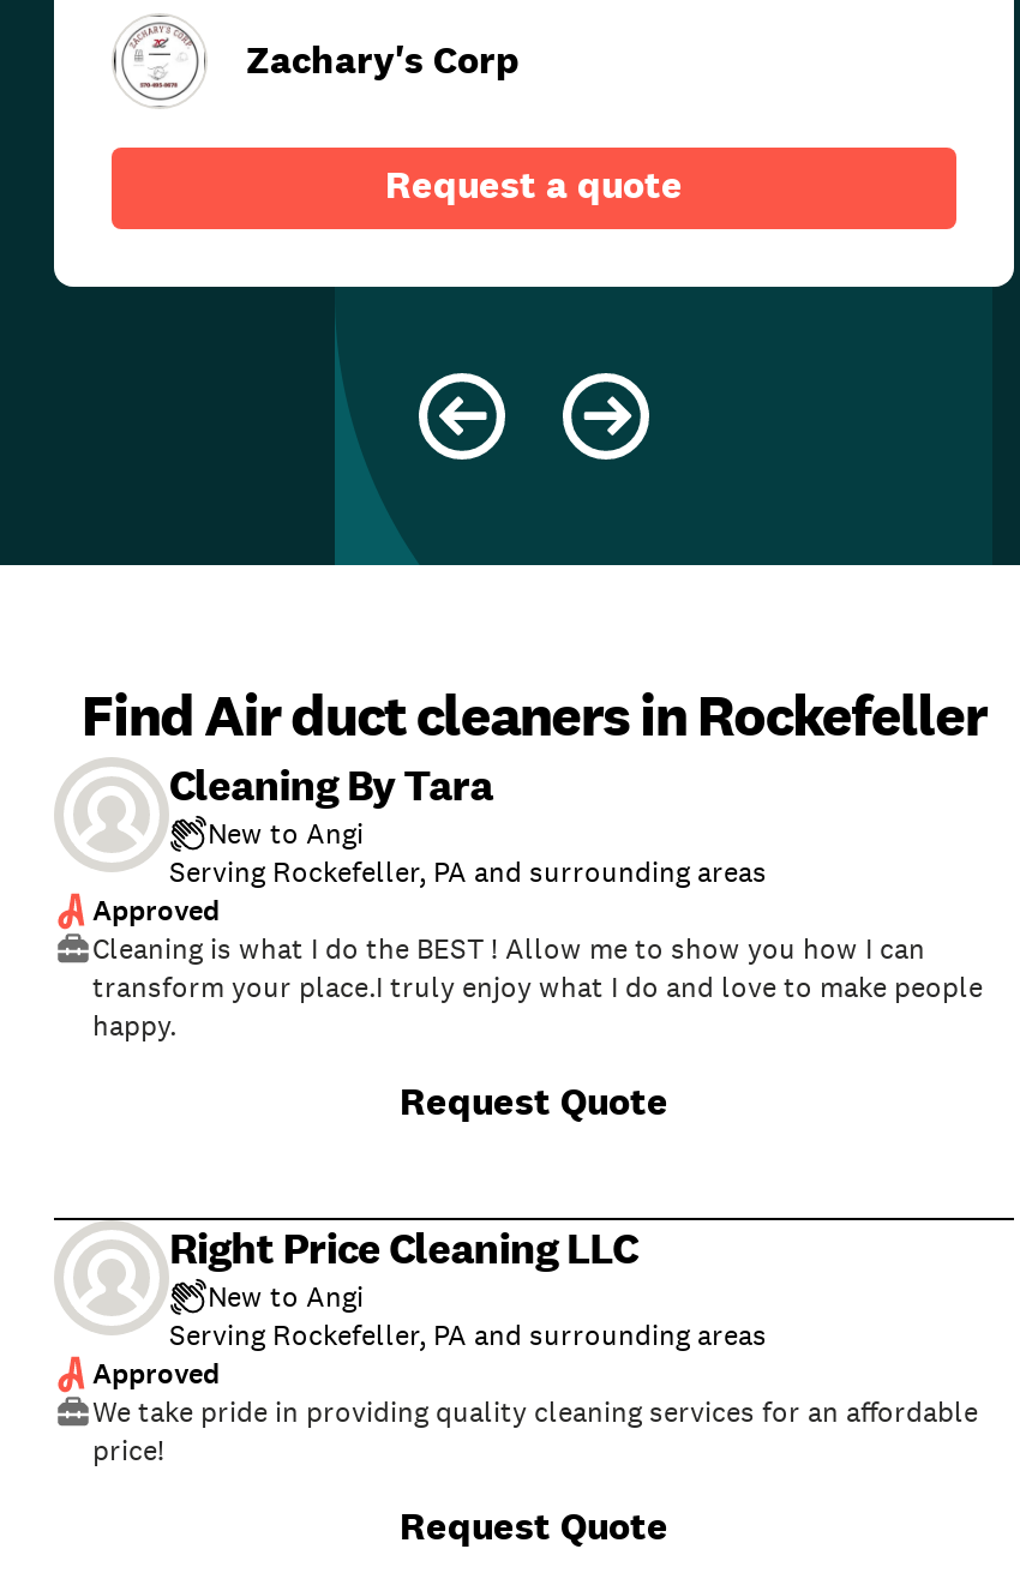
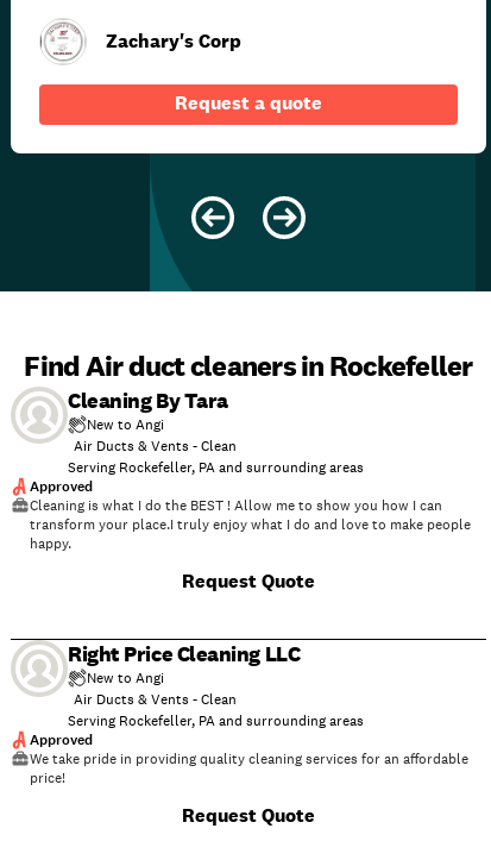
none -> [74,437,237,456] Air Ducts & Vents - Clean
none -> [74,690,237,709] Air Ducts & Vents - Clean

